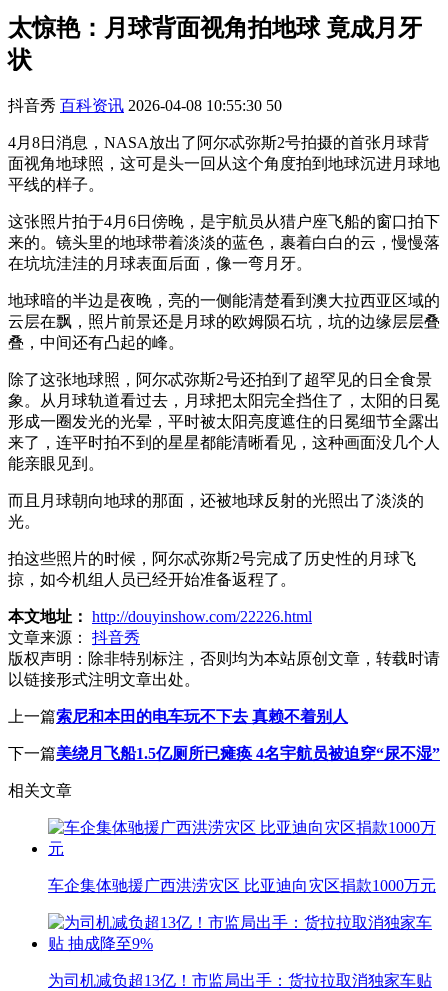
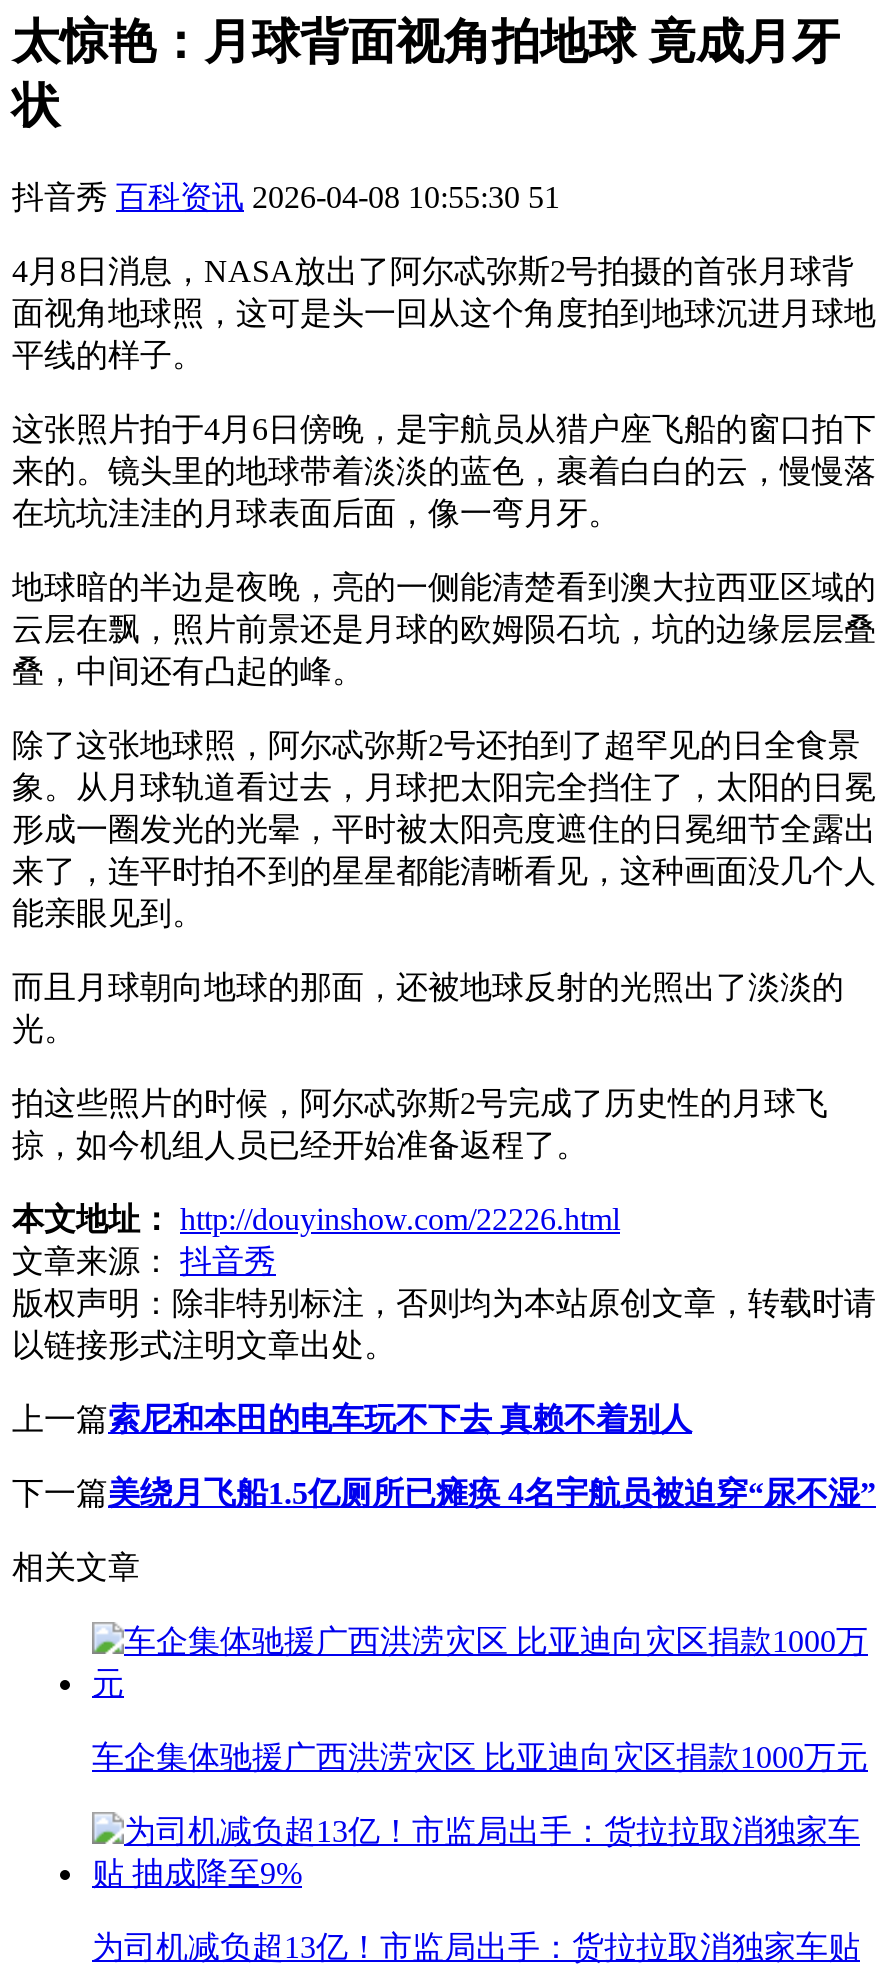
[8,97,282,114] 抖音秀 百科资讯 2026-04-08 10:55:30 50 -> [12,180,560,214] 抖音秀 百科资讯 2026-04-08 10:55:30 51

